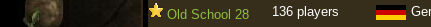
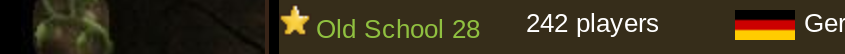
[166,4,338,22] Old School 28 136 players -> [316,8,660,44] Old School 28 242 players

